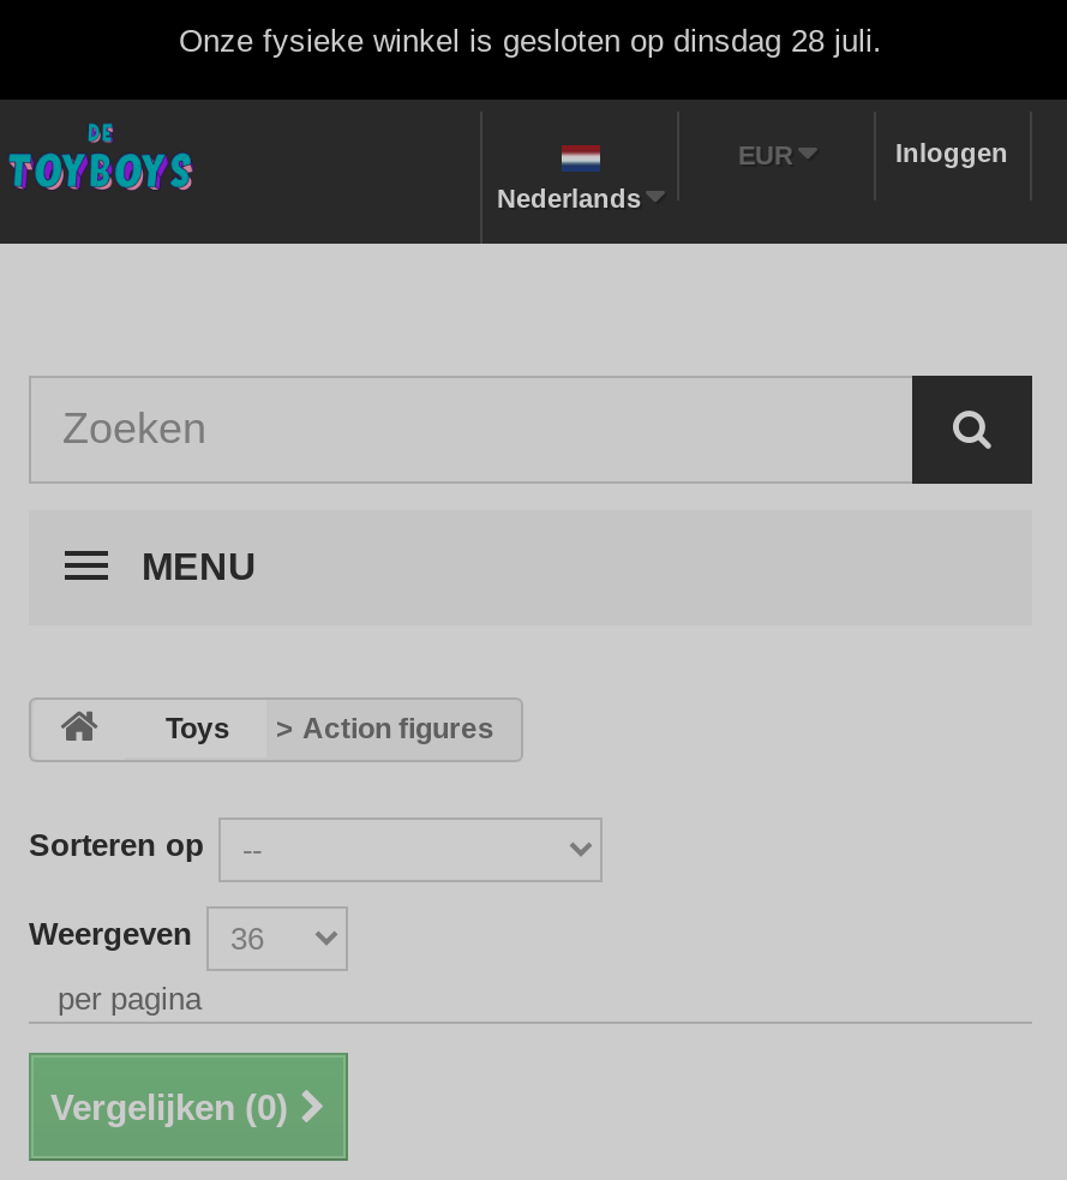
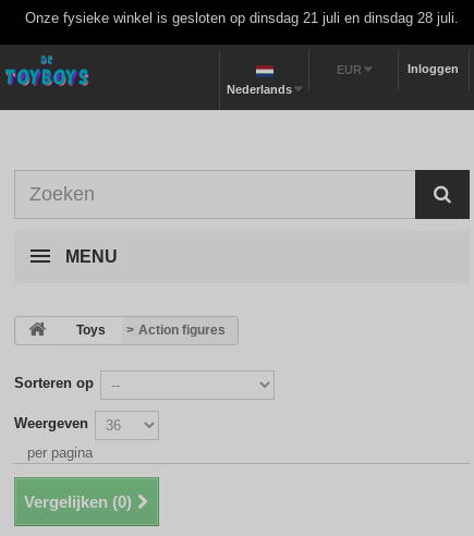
[179,23,882,59] Onze fysieke winkel is gesloten op dinsdag 28 juli. -> [25,10,459,26] Onze fysieke winkel is gesloten op dinsdag 21 juli en dinsdag 28 juli.

